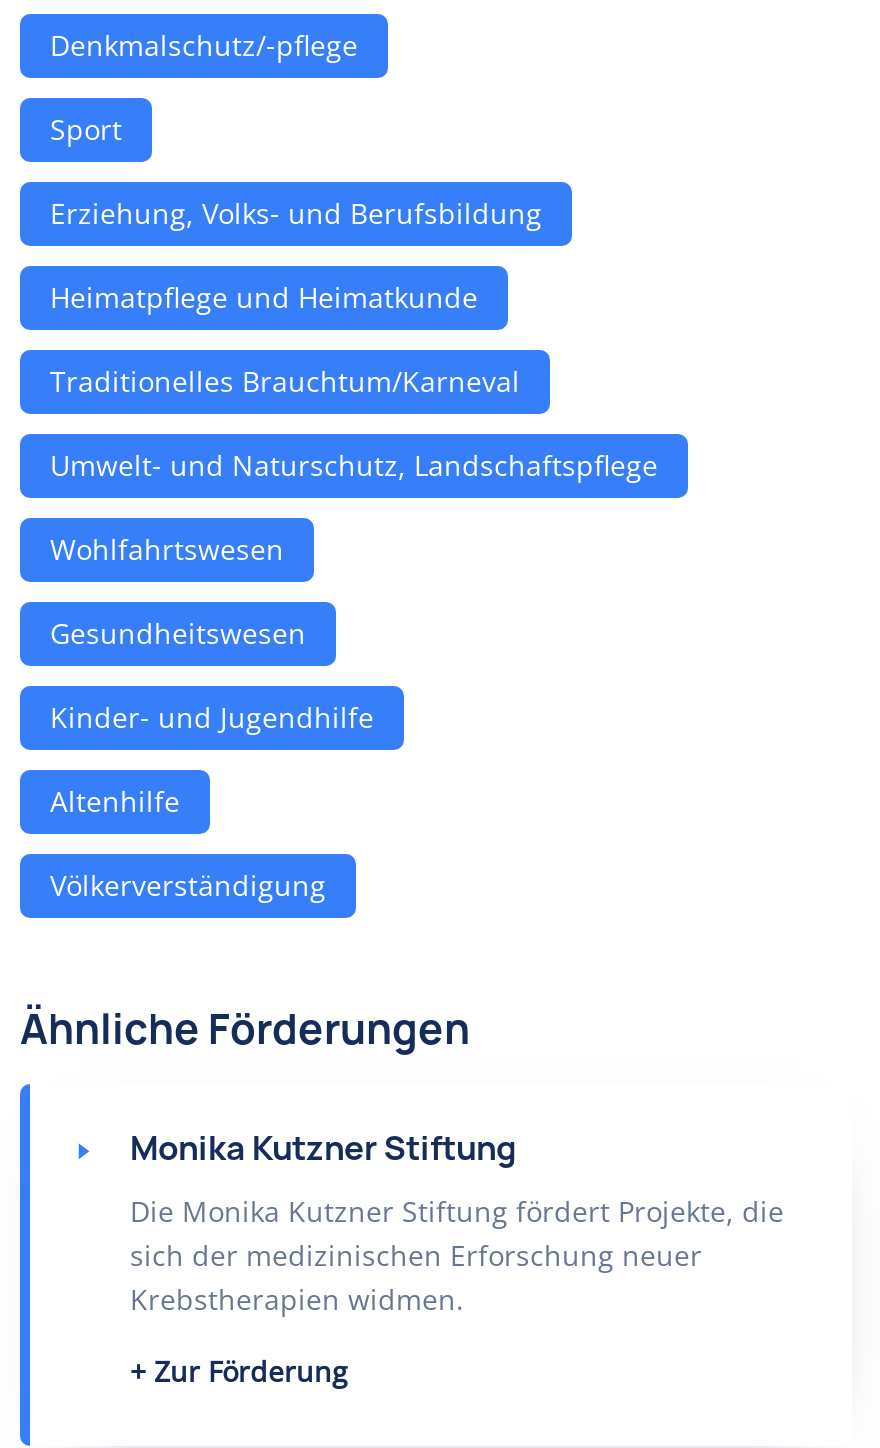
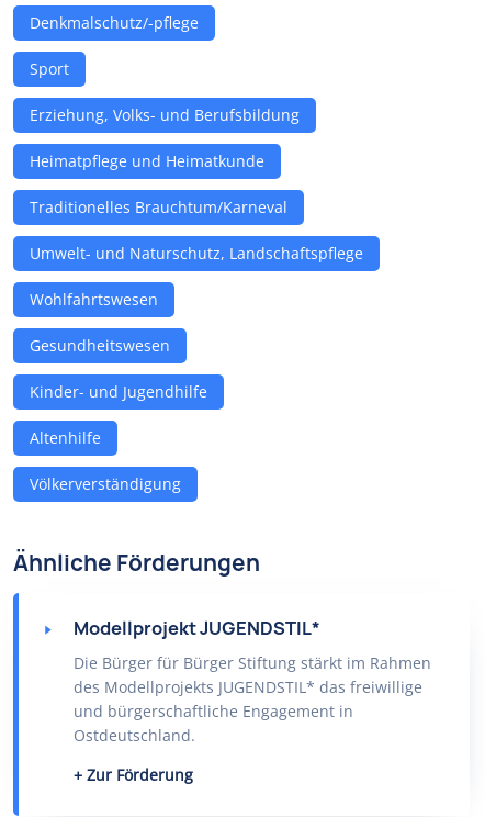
[130,1126,516,1170] Monika Kutzner Stiftung -> [74,616,320,640] Modellprojekt JUGENDSTIL*
[130,1192,784,1318] Die Monika Kutzner Stiftung fördert Projekte, die | sich der medizinischen Erforschung neuer | Krebstherapien widmen. -> [74,652,431,746] Die Bürger für Bürger Stiftung stärkt im Rahmen | des Modellprojekts JUGENDSTIL* das freiwillige | und bürgerschaftliche Engagement in | Ostdeutschland.

